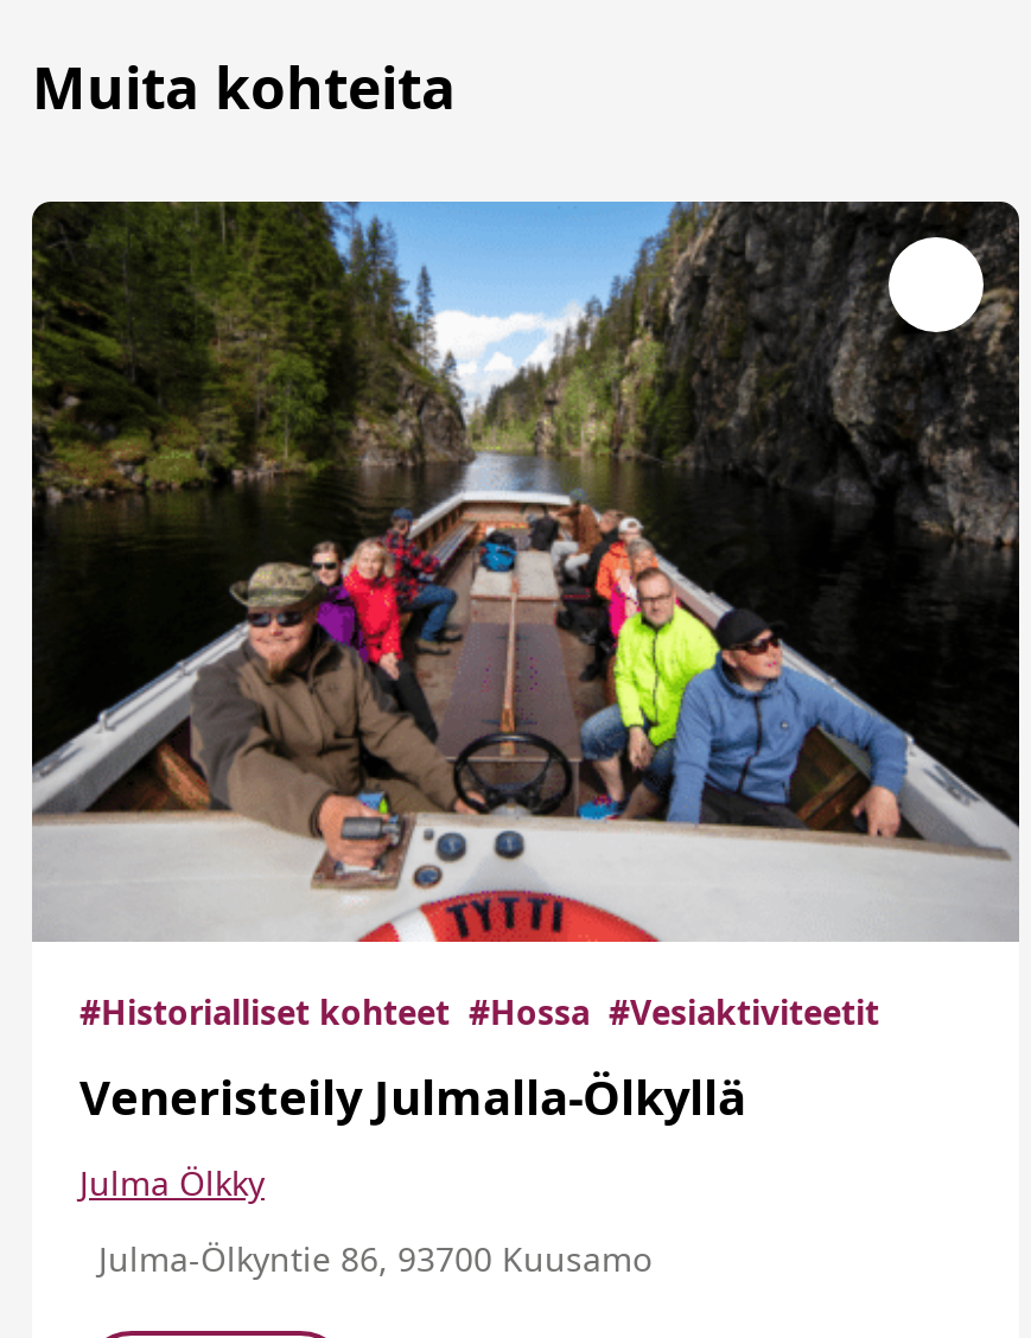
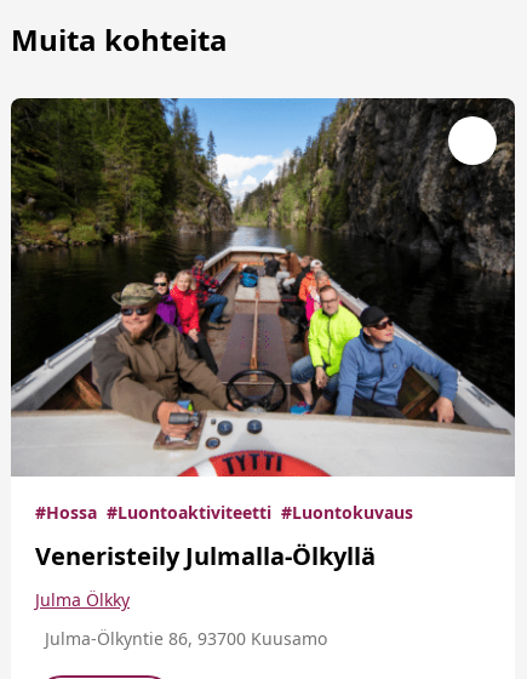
[79,989,879,1034] #Historialliset kohteet #Hossa #Vesiaktiviteetit -> [35,501,413,524] #Hossa #Luontoaktiviteetti #Luontokuvaus

